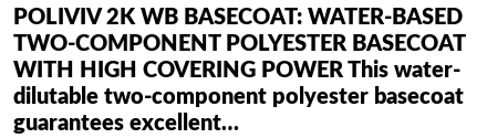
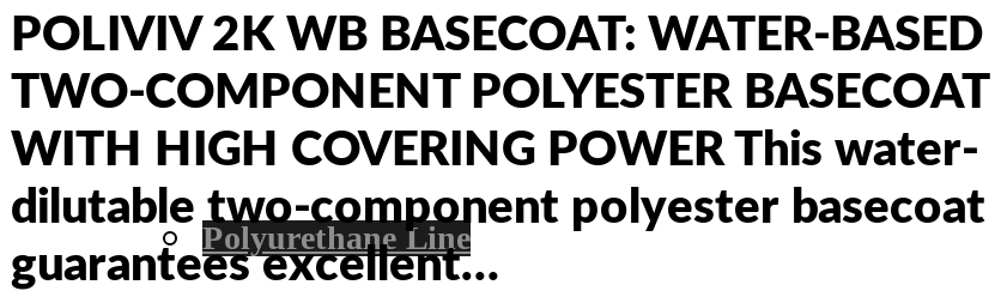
none -> [202,220,471,256] Polyurethane Line

